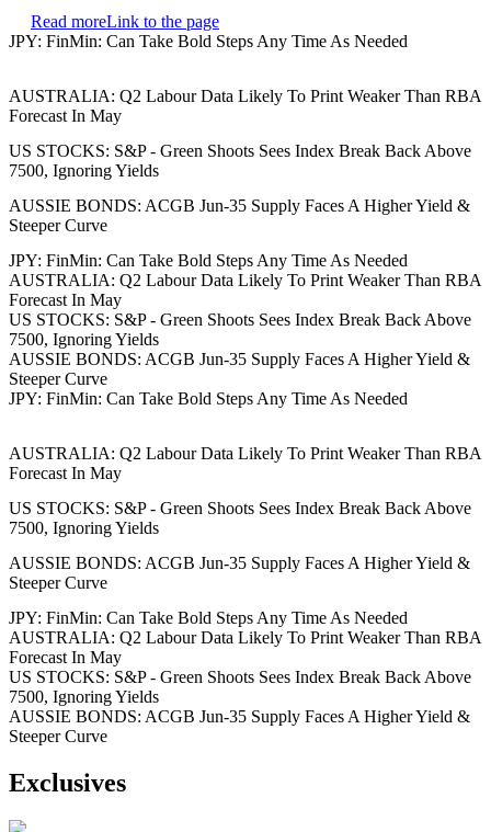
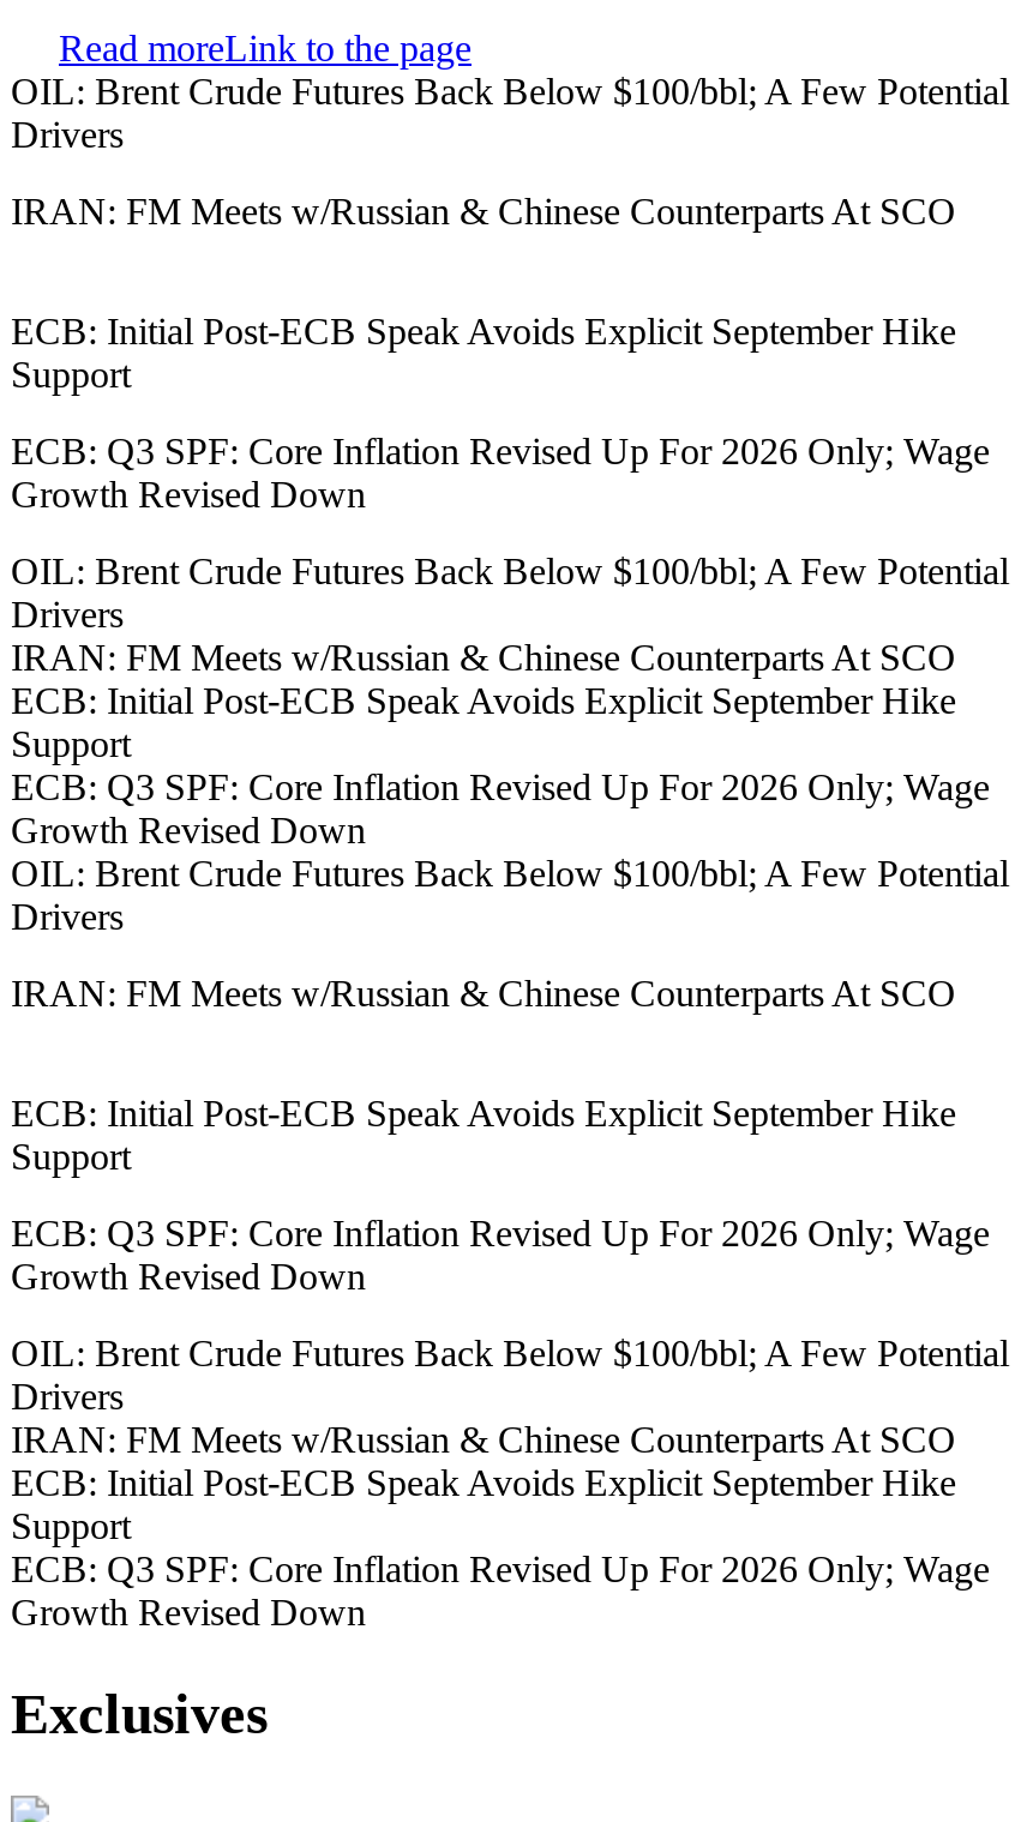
[9,32,408,51] JPY: FinMin: Can Take Bold Steps Any Time As Needed -> [11,71,1009,155] OIL: Brent Crude Futures Back Below $100/bbl; A Few Potential | Drivers
[9,87,481,125] AUSTRALIA: Q2 Labour Data Likely To Print Weaker Than RBA | Forecast In May -> [11,191,956,232] IRAN: FM Meets w/Russian & Chinese Counterparts At SCO
[9,142,471,180] US STOCKS: S&P - Green Shoots Sees Index Break Back Above | 7500, Ignoring Yields -> [11,311,956,395] ECB: Initial Post-ECB Speak Avoids Explicit September Hike | Support
[9,196,470,235] AUSSIE BONDS: ACGB Jun-35 Supply Faces A Higher Yield & | Steeper Curve -> [11,431,990,515] ECB: Q3 SPF: Core Inflation Revised Up For 2026 Only; Wage | Growth Revised Down
[9,251,481,408] JPY: FinMin: Can Take Bold Steps Any Time As Needed | AUSTRALIA: Q2 Labour Data Likely To Print Weaker Than RBA | Forecast In May | US STOCKS: S&P - Green Shoots Sees Index Break Back Above | 7500, Ignoring Yields | AUSSIE BONDS: ACGB Jun-35 Supply Faces A Higher Yield & | Steeper Curve | JPY: FinMin: Can Take Bold Steps Any Time As Needed -> [11,551,1009,937] OIL: Brent Crude Futures Back Below $100/bbl; A Few Potential | Drivers | IRAN: FM Meets w/Russian & Chinese Counterparts At SCO | ECB: Initial Post-ECB Speak Avoids Explicit September Hike | Support | ECB: Q3 SPF: Core Inflation Revised Up For 2026 Only; Wage | Growth Revised Down | OIL: Brent Crude Futures Back Below $100/bbl; A Few Potential | Drivers
[9,444,481,483] AUSTRALIA: Q2 Labour Data Likely To Print Weaker Than RBA | Forecast In May -> [11,973,956,1014] IRAN: FM Meets w/Russian & Chinese Counterparts At SCO
[9,499,471,537] US STOCKS: S&P - Green Shoots Sees Index Break Back Above | 7500, Ignoring Yields -> [11,1093,956,1177] ECB: Initial Post-ECB Speak Avoids Explicit September Hike | Support
[9,554,470,592] AUSSIE BONDS: ACGB Jun-35 Supply Faces A Higher Yield & | Steeper Curve -> [11,1213,990,1297] ECB: Q3 SPF: Core Inflation Revised Up For 2026 Only; Wage | Growth Revised Down
[9,609,481,746] JPY: FinMin: Can Take Bold Steps Any Time As Needed | AUSTRALIA: Q2 Labour Data Likely To Print Weaker Than RBA | Forecast In May | US STOCKS: S&P - Green Shoots Sees Index Break Back Above | 7500, Ignoring Yields | AUSSIE BONDS: ACGB Jun-35 Supply Faces A Higher Yield & | Steeper Curve -> [11,1333,1009,1633] OIL: Brent Crude Futures Back Below $100/bbl; A Few Potential | Drivers | IRAN: FM Meets w/Russian & Chinese Counterparts At SCO | ECB: Initial Post-ECB Speak Avoids Explicit September Hike | Support | ECB: Q3 SPF: Core Inflation Revised Up For 2026 Only; Wage | Growth Revised Down

